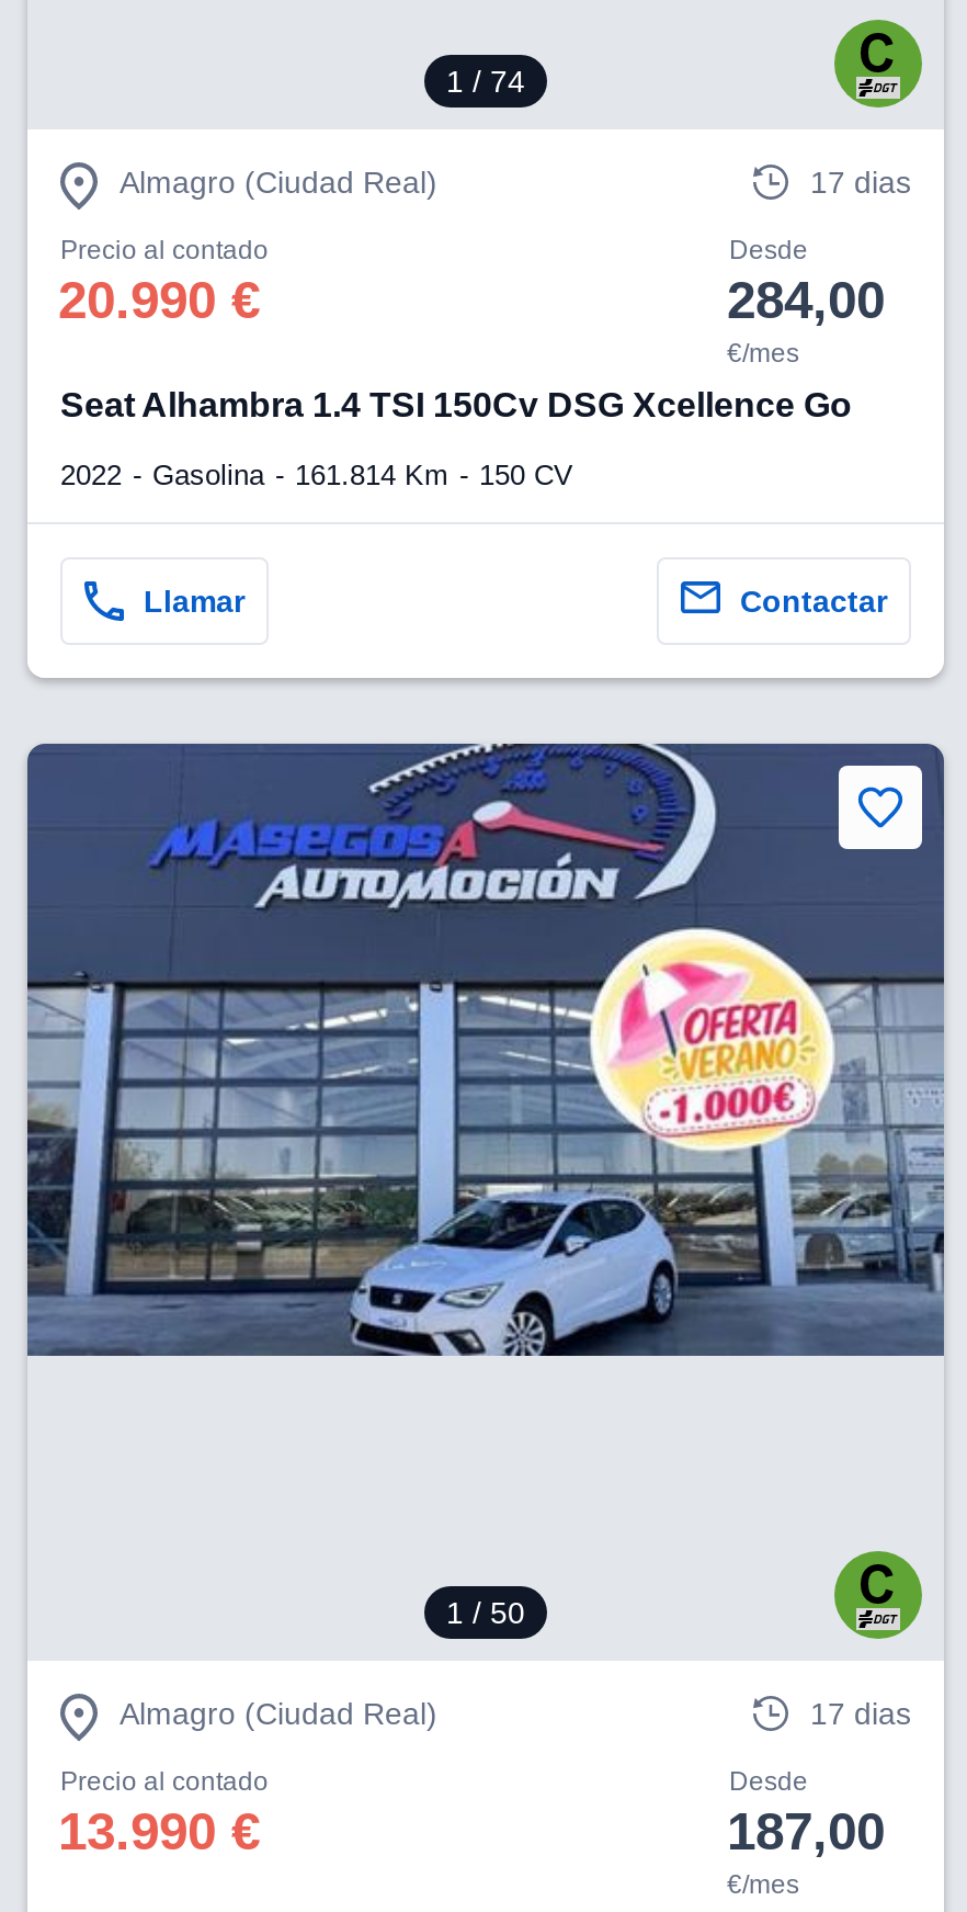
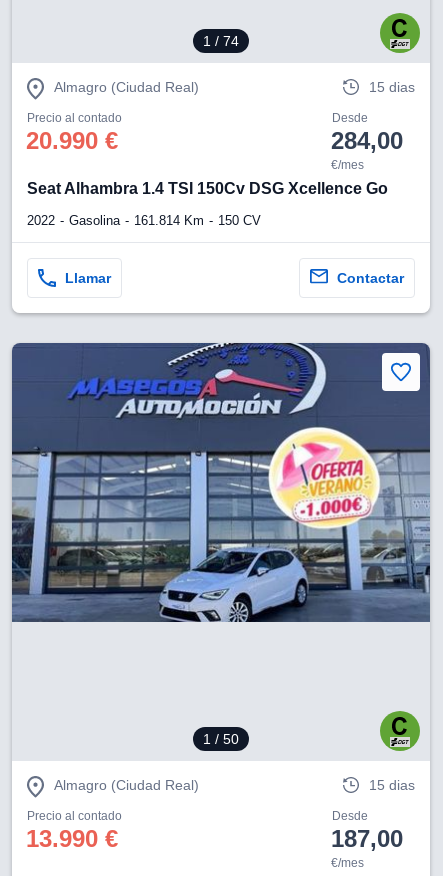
[810,164,911,199] 17 dias -> [369,79,415,95] 15 dias
[810,1695,911,1731] 17 dias -> [369,777,415,793] 15 dias

